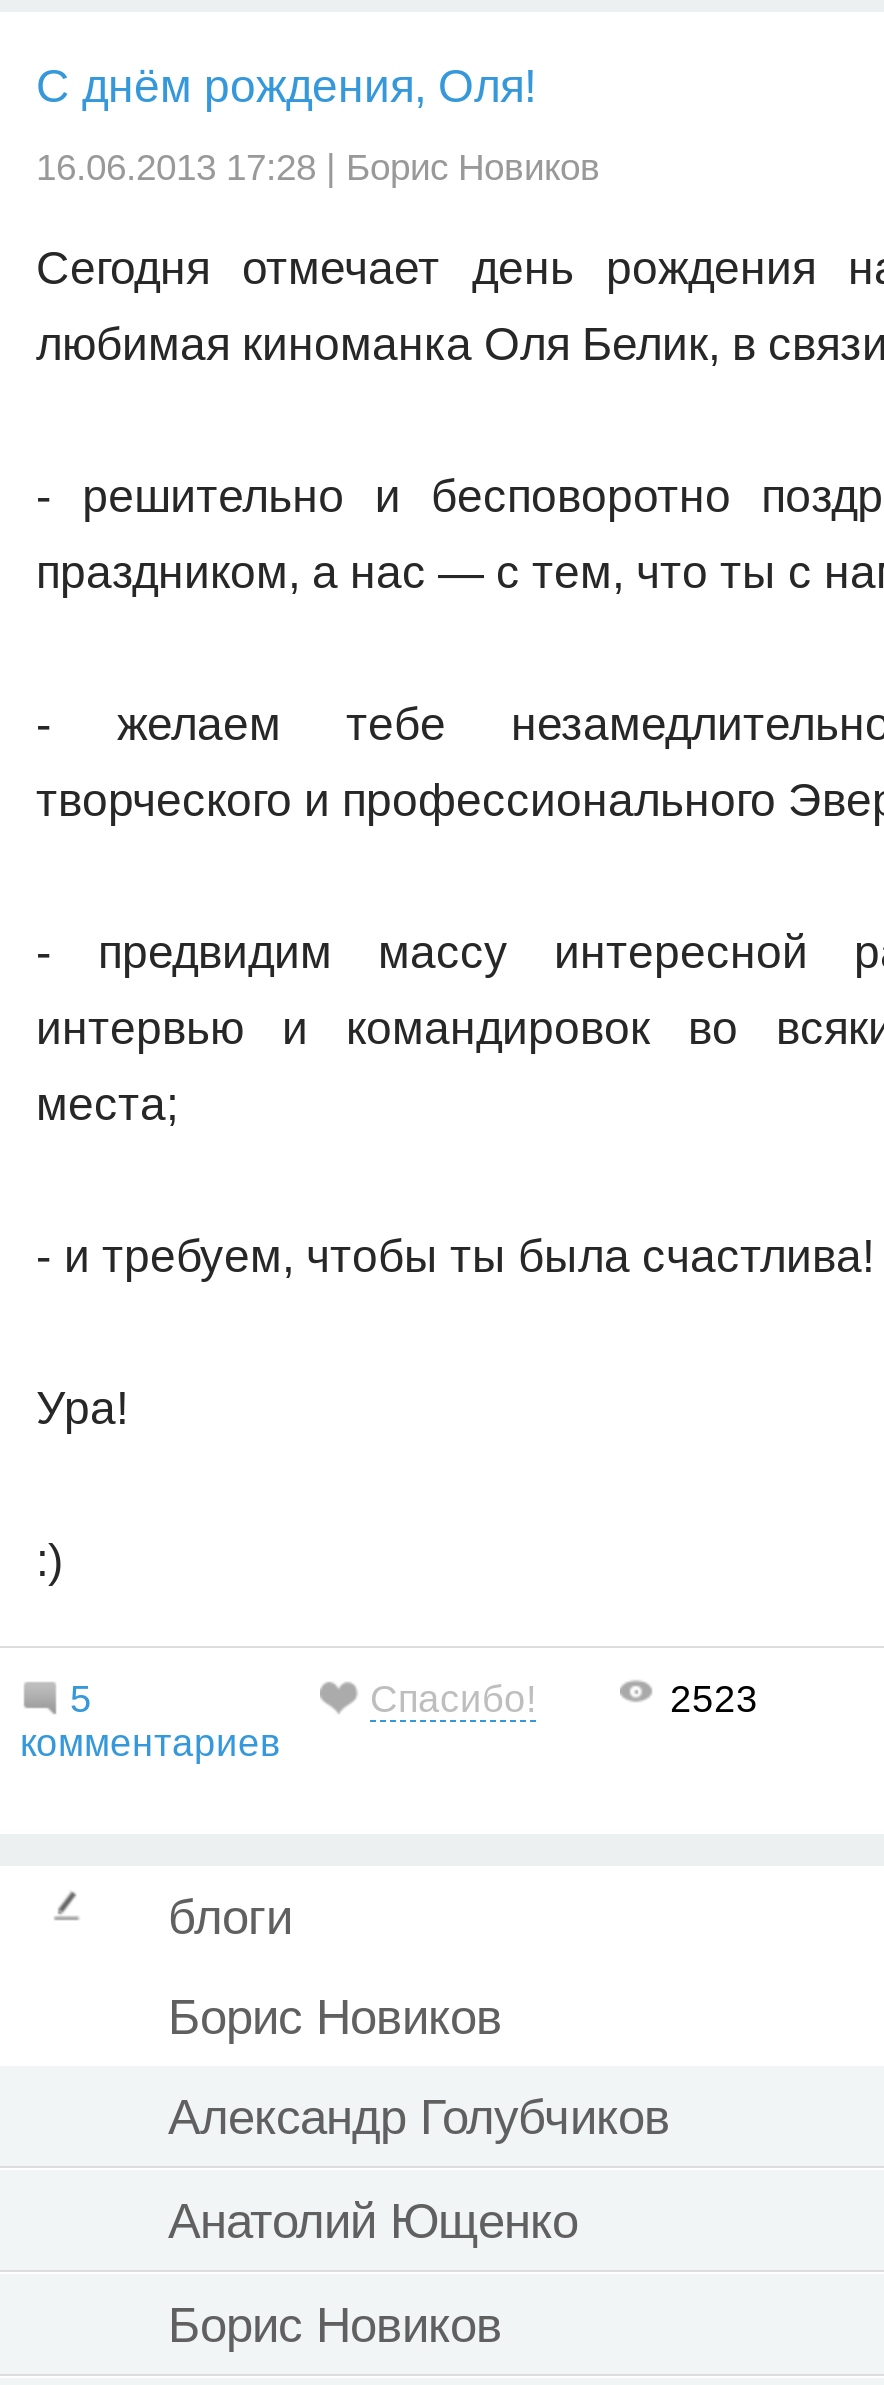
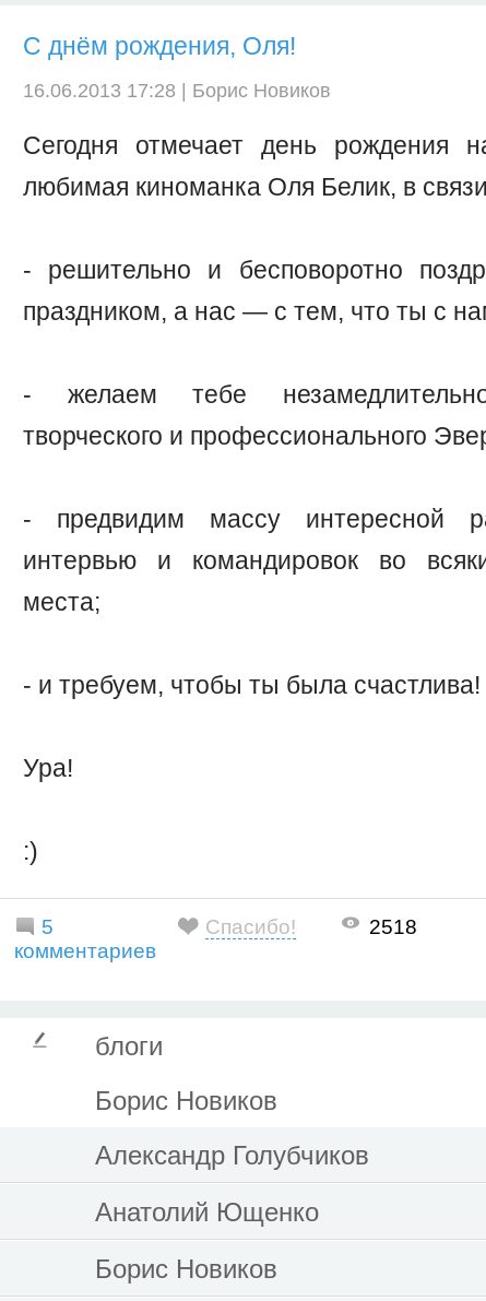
[670,1677,758,1719] 2523 -> [369,915,417,938] 2518

